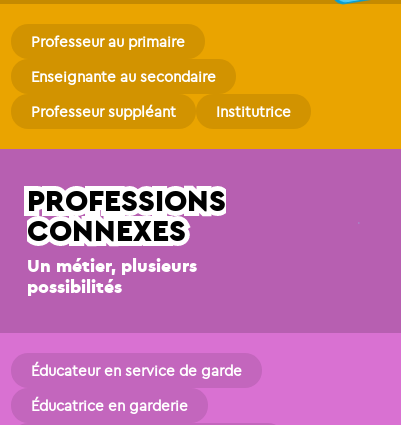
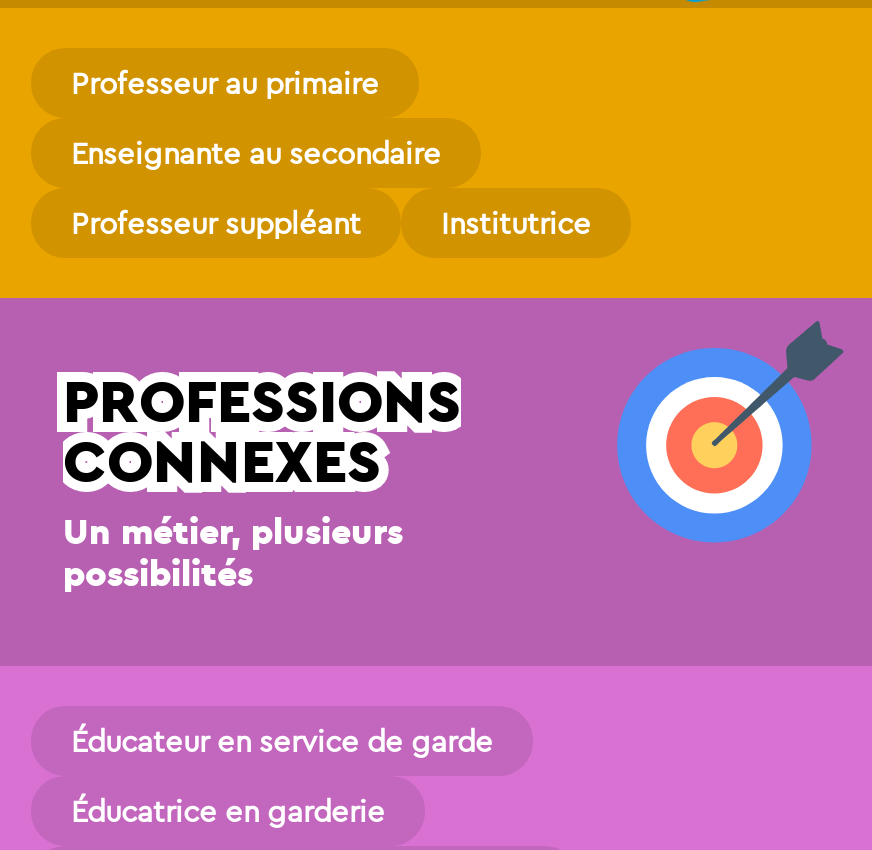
none -> [617,320,843,544] [image]

